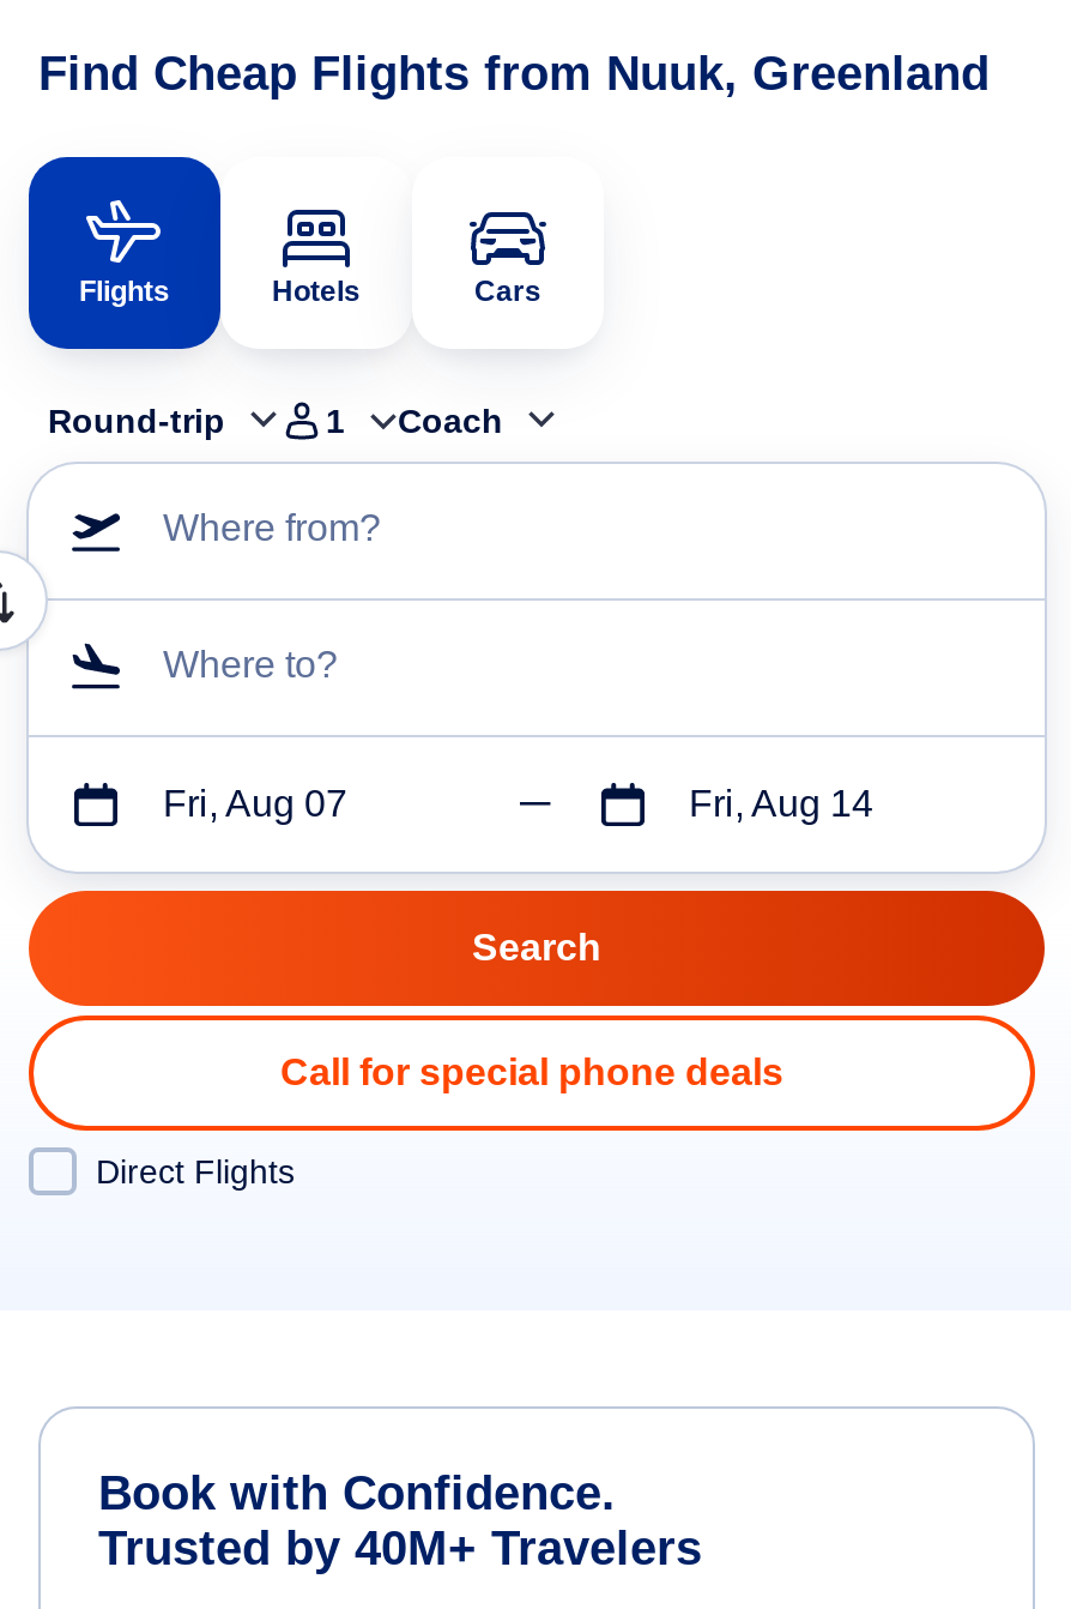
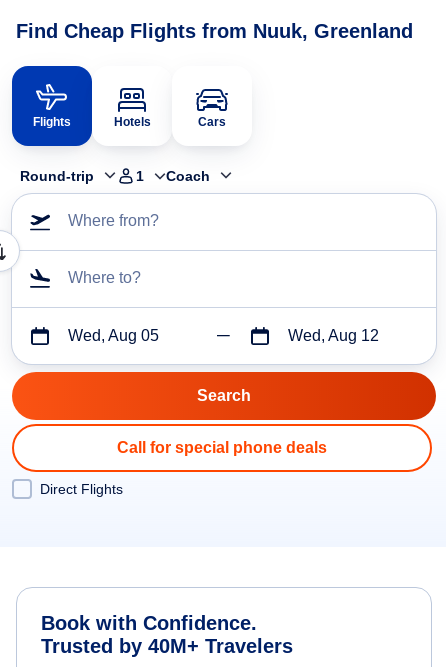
[163,784,347,825] Fri, Aug 07 -> [68,327,159,344] Wed, Aug 05
[689,784,873,825] Fri, Aug 14 -> [287,327,378,344] Wed, Aug 12

